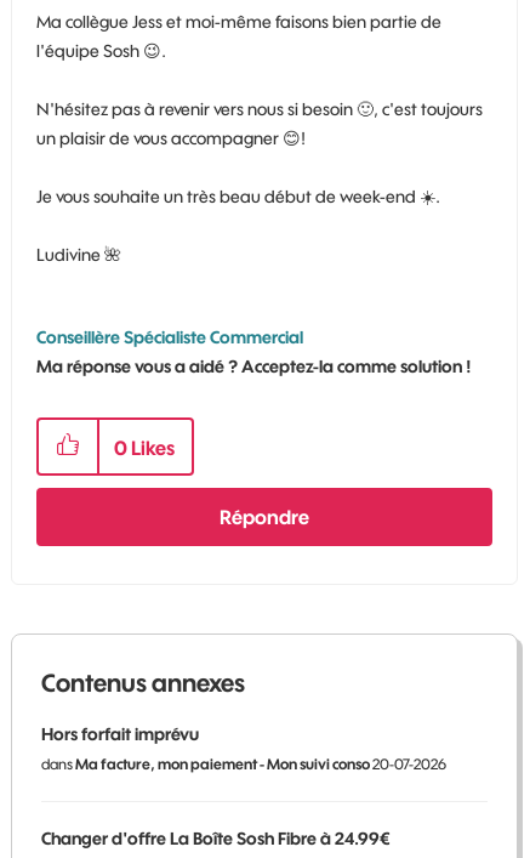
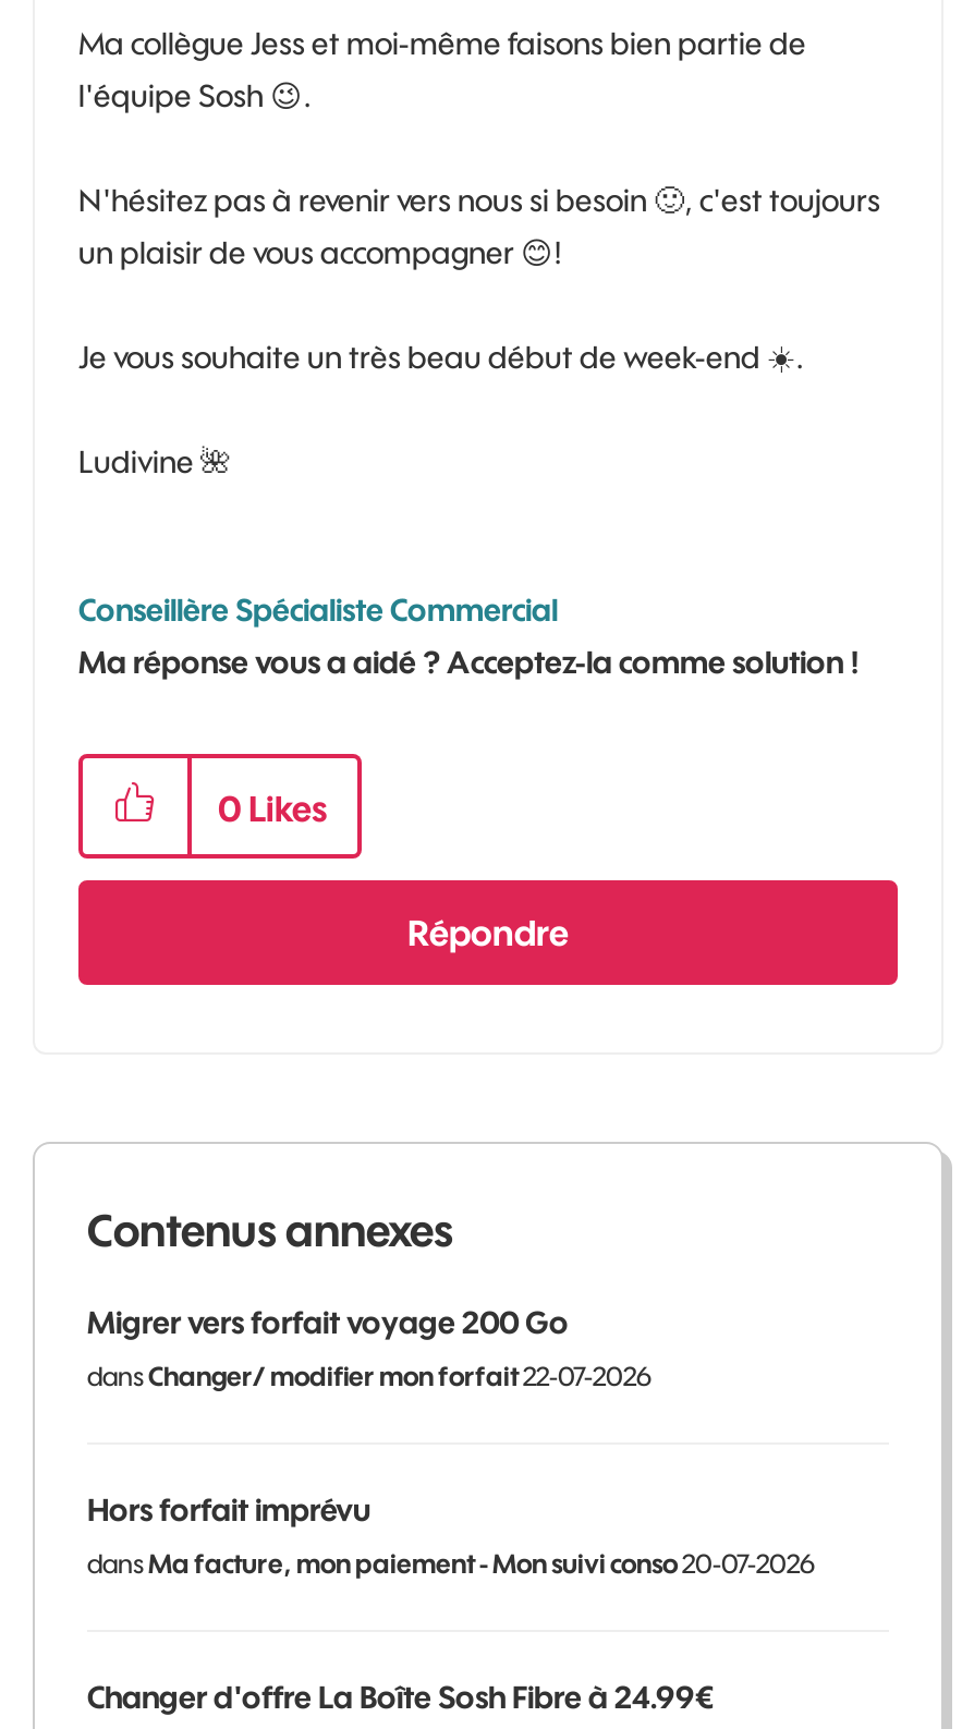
none -> [87,1304,652,1393] Migrer vers forfait voyage 200 Go | dansChanger/ modifier mon forfait 22-07-2026

